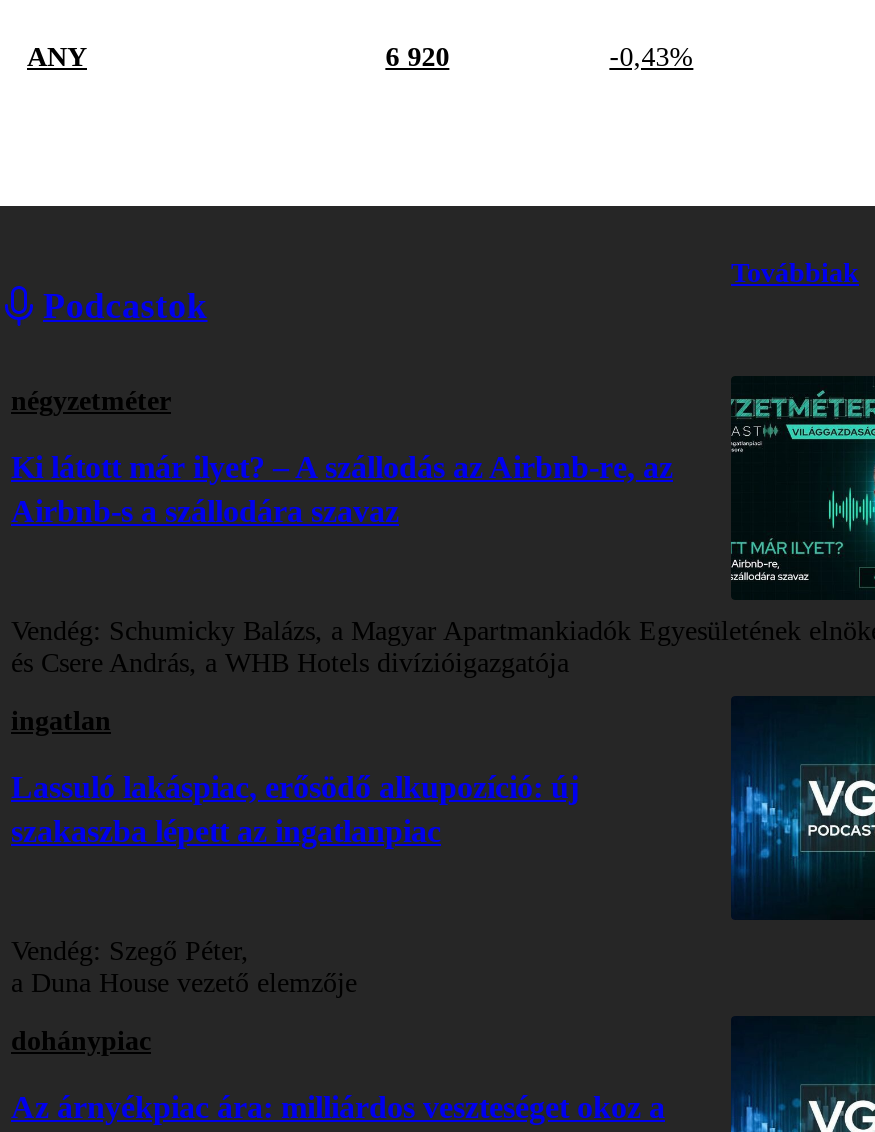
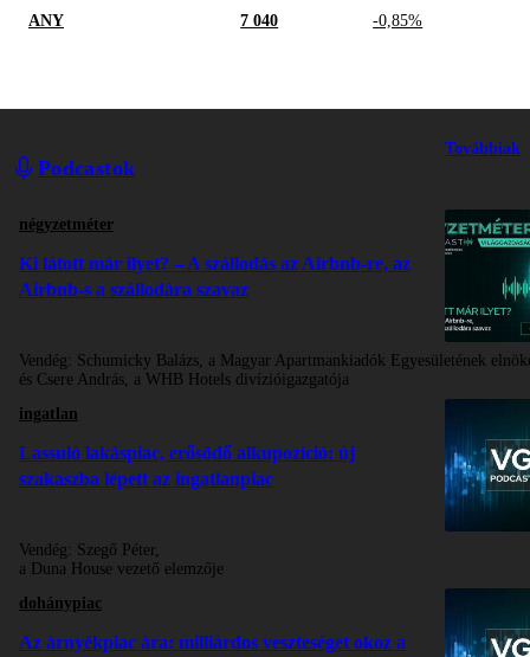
[385,42,449,72] 6 920 -> [240,12,278,30] 7 040
[609,42,693,72] -0,43% -> [373,12,423,30] -0,85%

